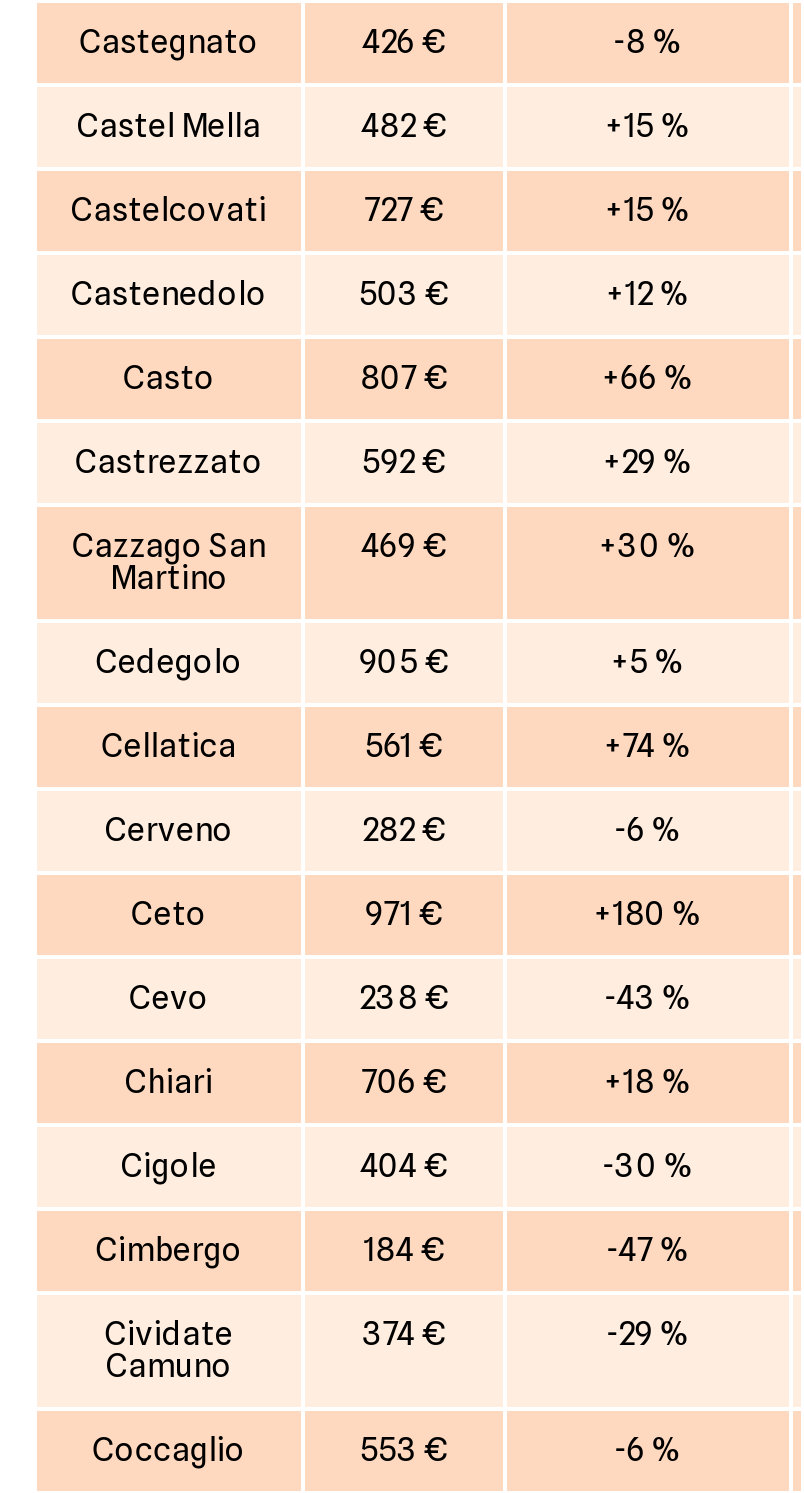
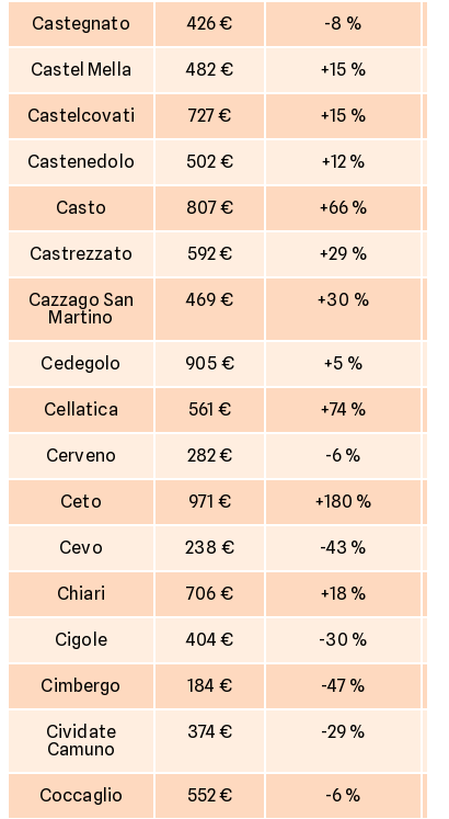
[359,275,449,313] 503 € -> [186,151,233,172] 502 €
[360,1431,448,1469] 553 € -> [187,785,233,806] 552 €

